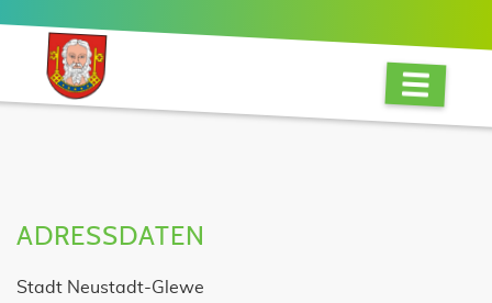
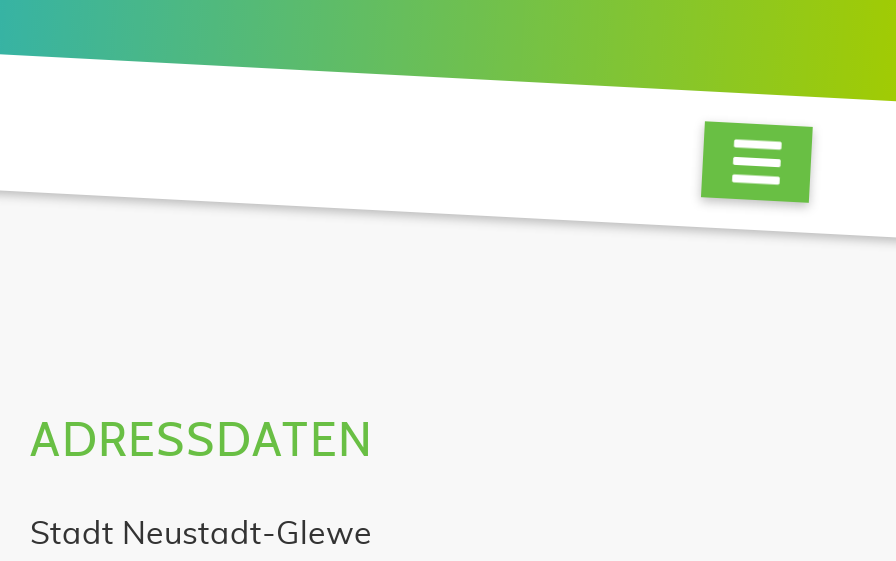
[45,31,108,100] [image] -> none

